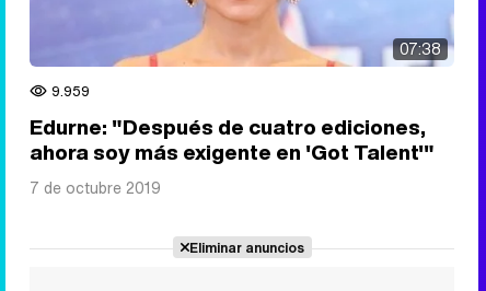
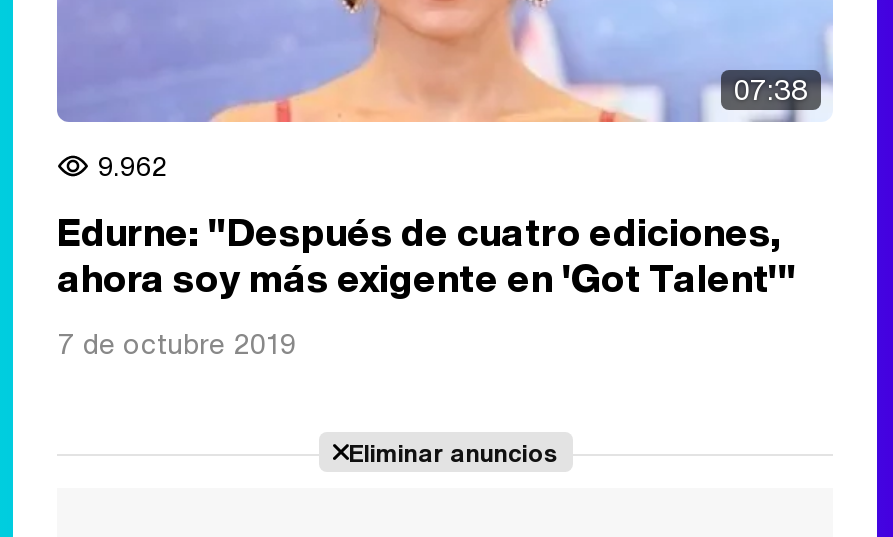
[51,81,90,101] 9.959 -> [97,147,167,185] 9.962

